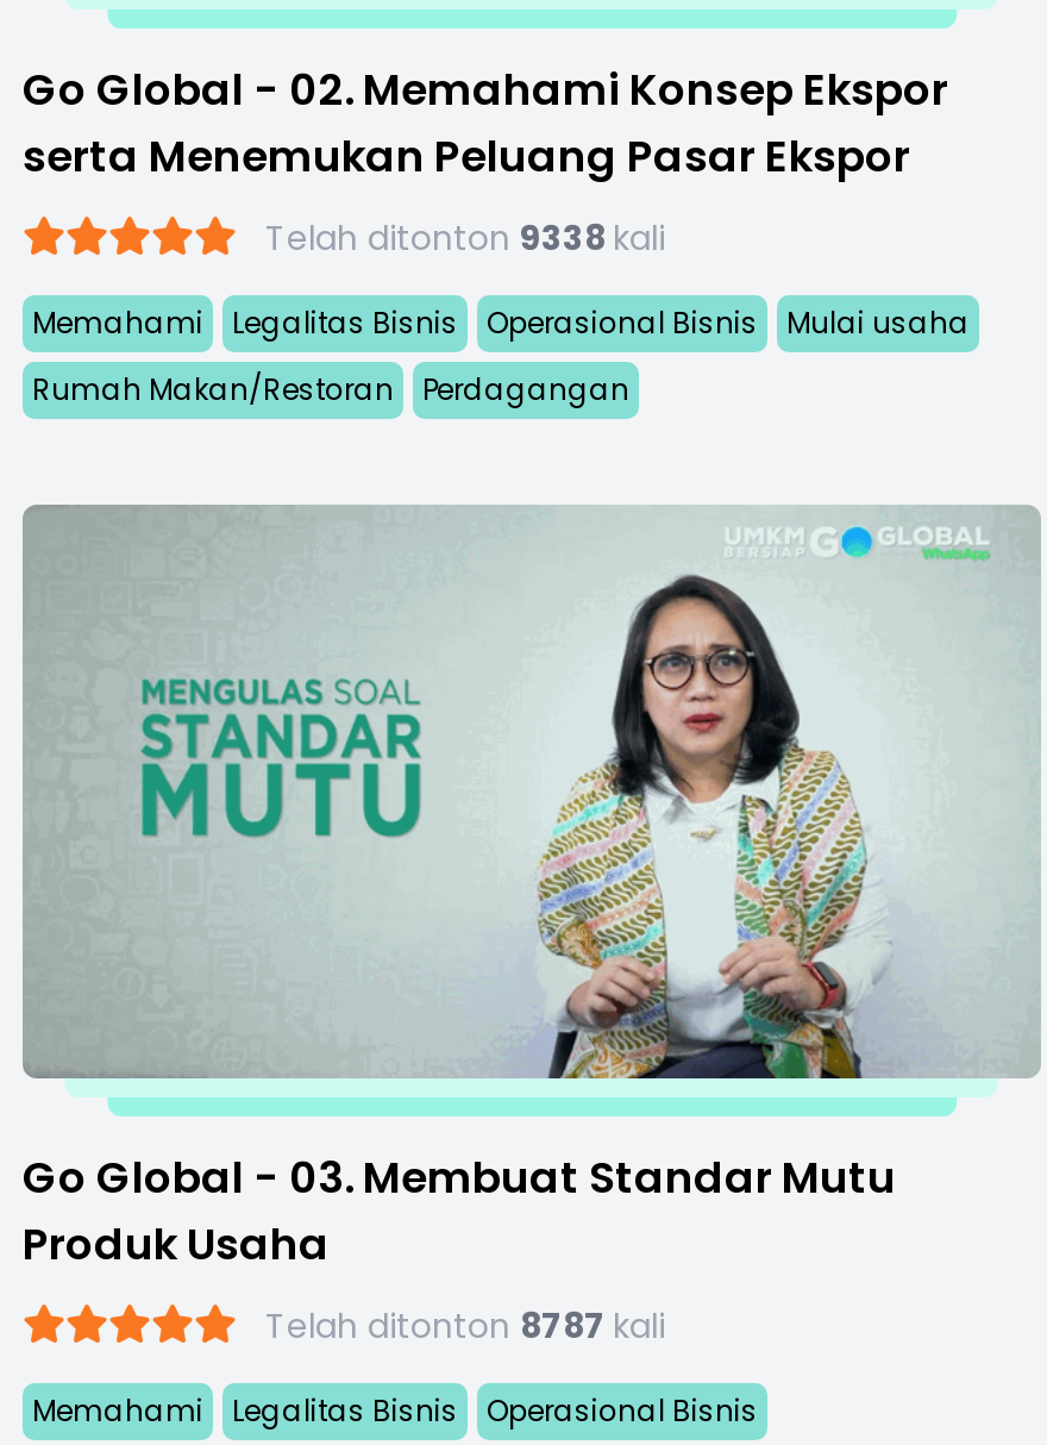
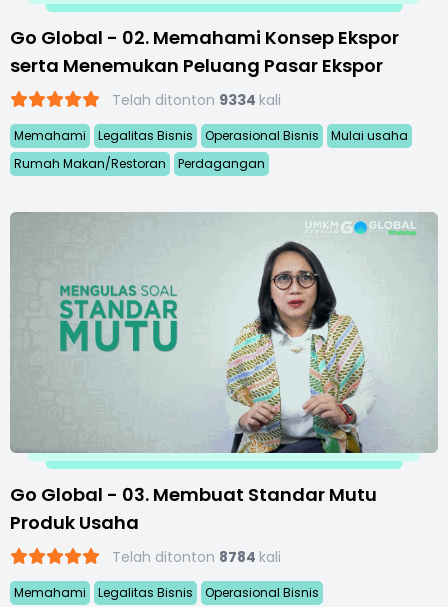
[265,215,665,263] Telah ditonton 9338 kali -> [112,90,281,110] Telah ditonton 9334 kali
[265,1302,665,1350] Telah ditonton 8787 kali -> [112,547,281,567] Telah ditonton 8784 kali

